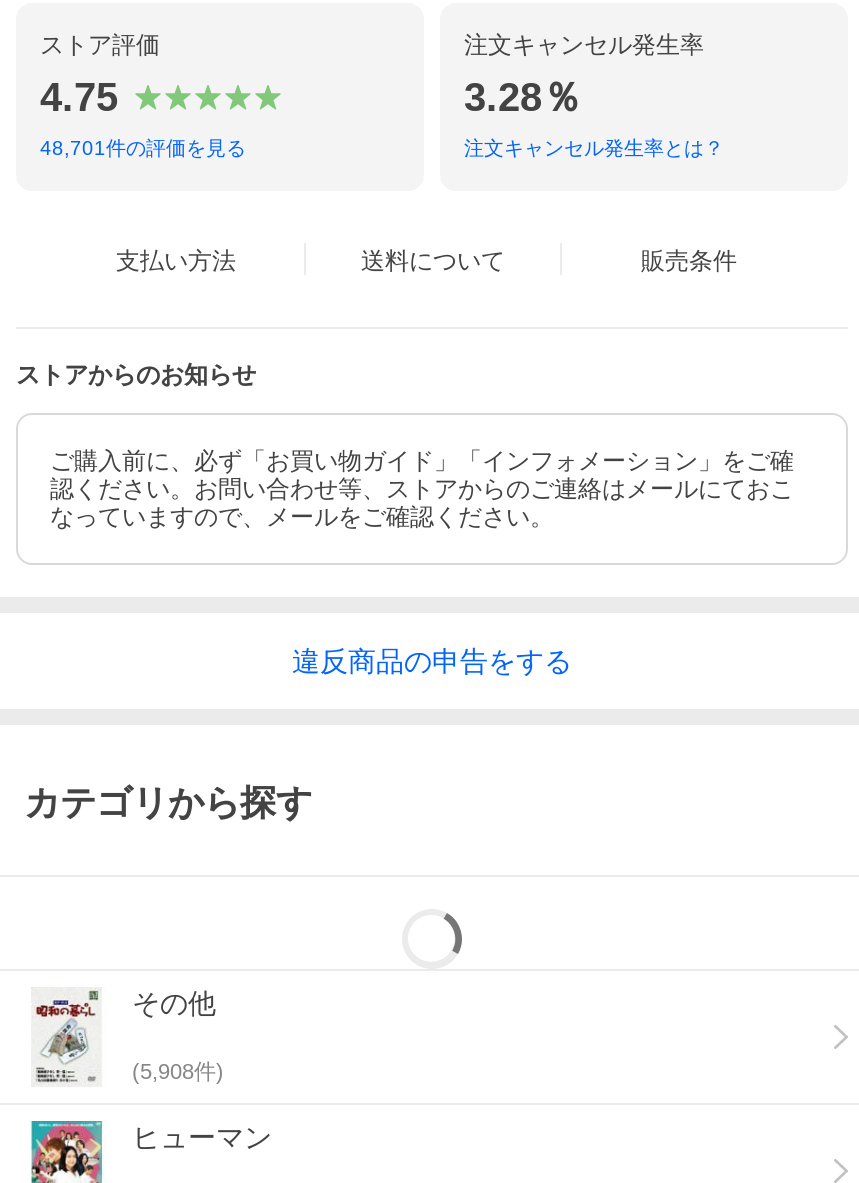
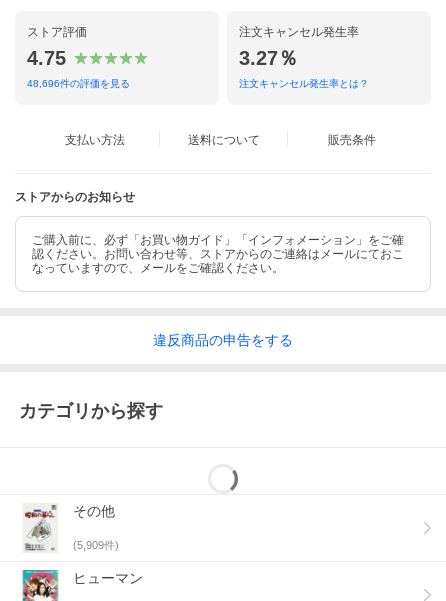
[464,76,582,120] 3.28％ -> [239,47,298,69] 3.27％
[40,138,246,160] 48,701件の評価を見る -> [27,78,130,89] 48,696件の評価を見る
[132,1058,224,1082] (5,908件) -> [73,538,119,550] (5,909件)

